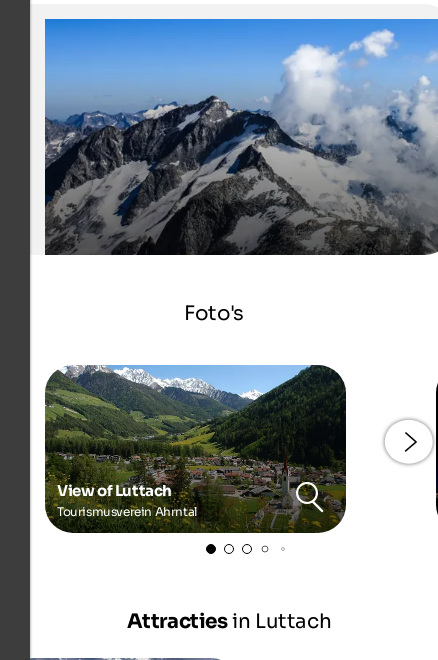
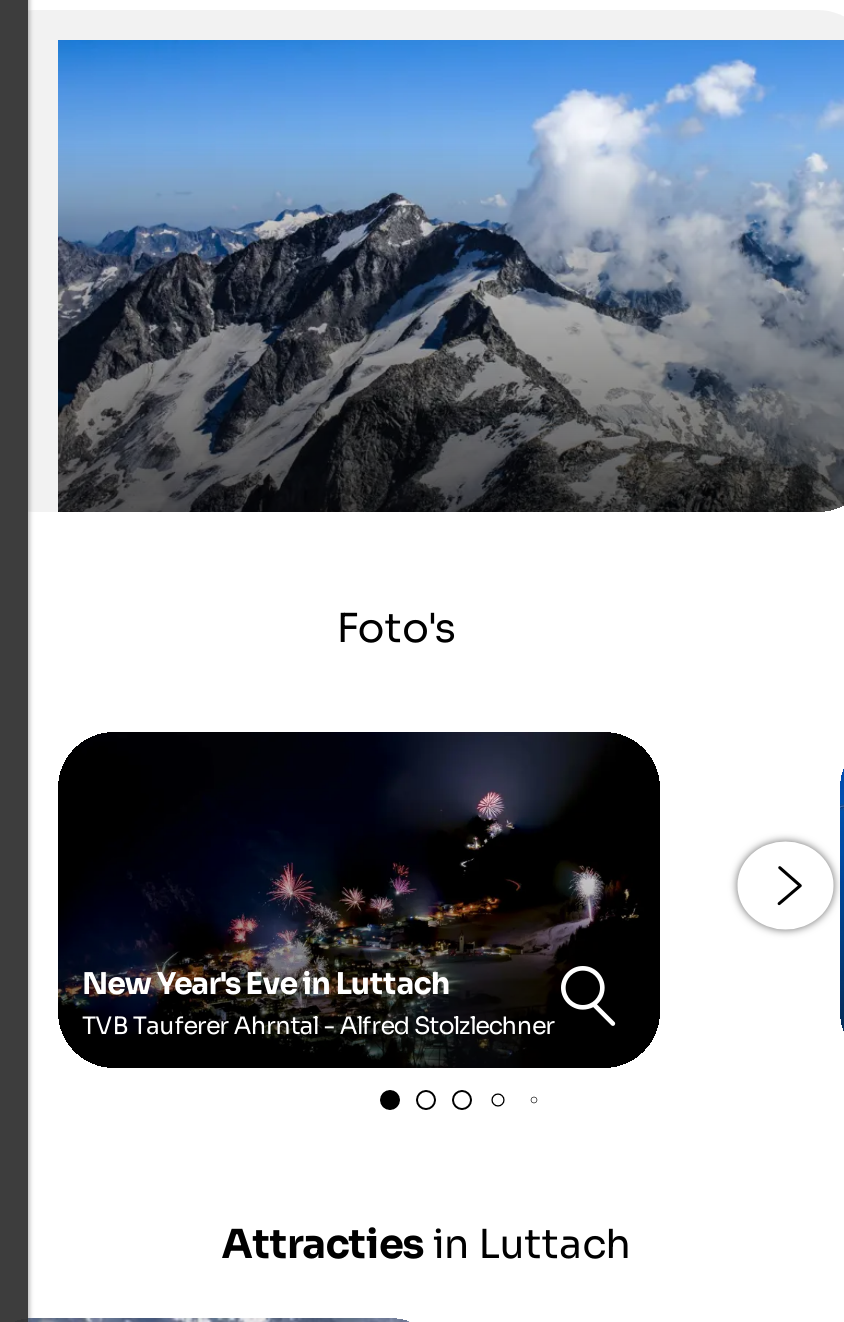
[44,364,346,533] [image] | View of Luttach | Tourismusverein Ahrntal -> [56,730,660,1068] [image] | New Year's Eve in Luttach | TVB Tauferer Ahrntal - Alfred Stolzlechner

